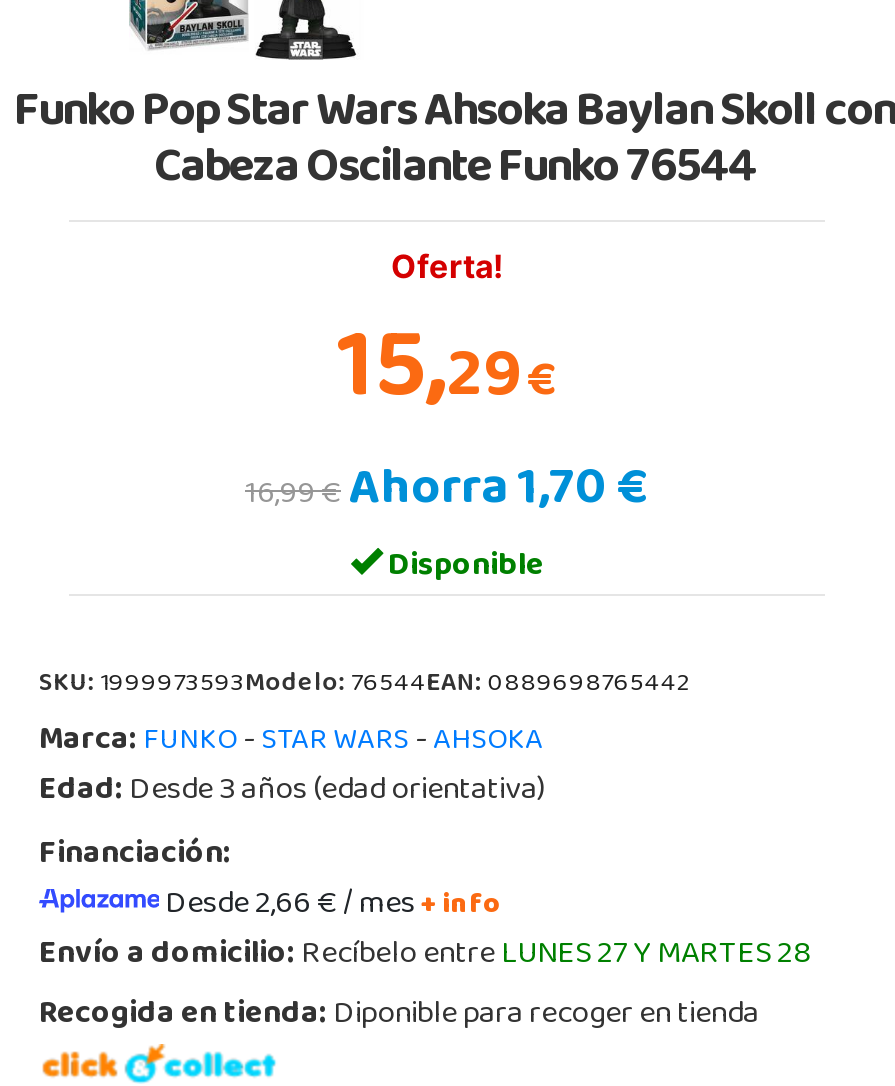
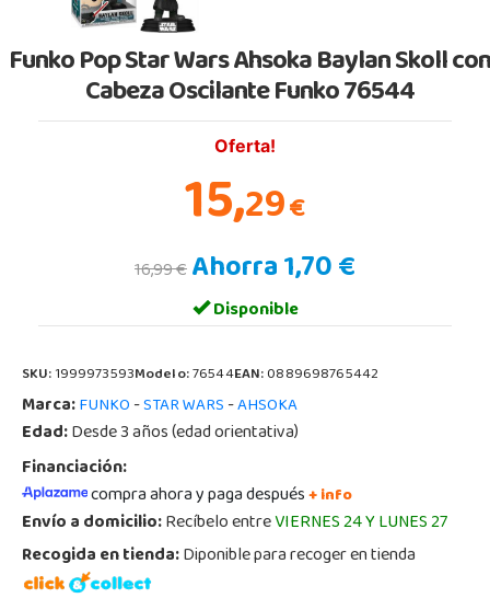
[165,874,501,938] Desde 2,66 € / mes+ info -> [91,479,352,514] compra ahora y paga después + info
[39,924,811,988] Envío a domicilio: Recíbelo entreLUNES 27 Y MARTES 28 -> [22,506,447,541] Envío a domicilio: Recíbelo entreVIERNES 24 Y LUNES 27

